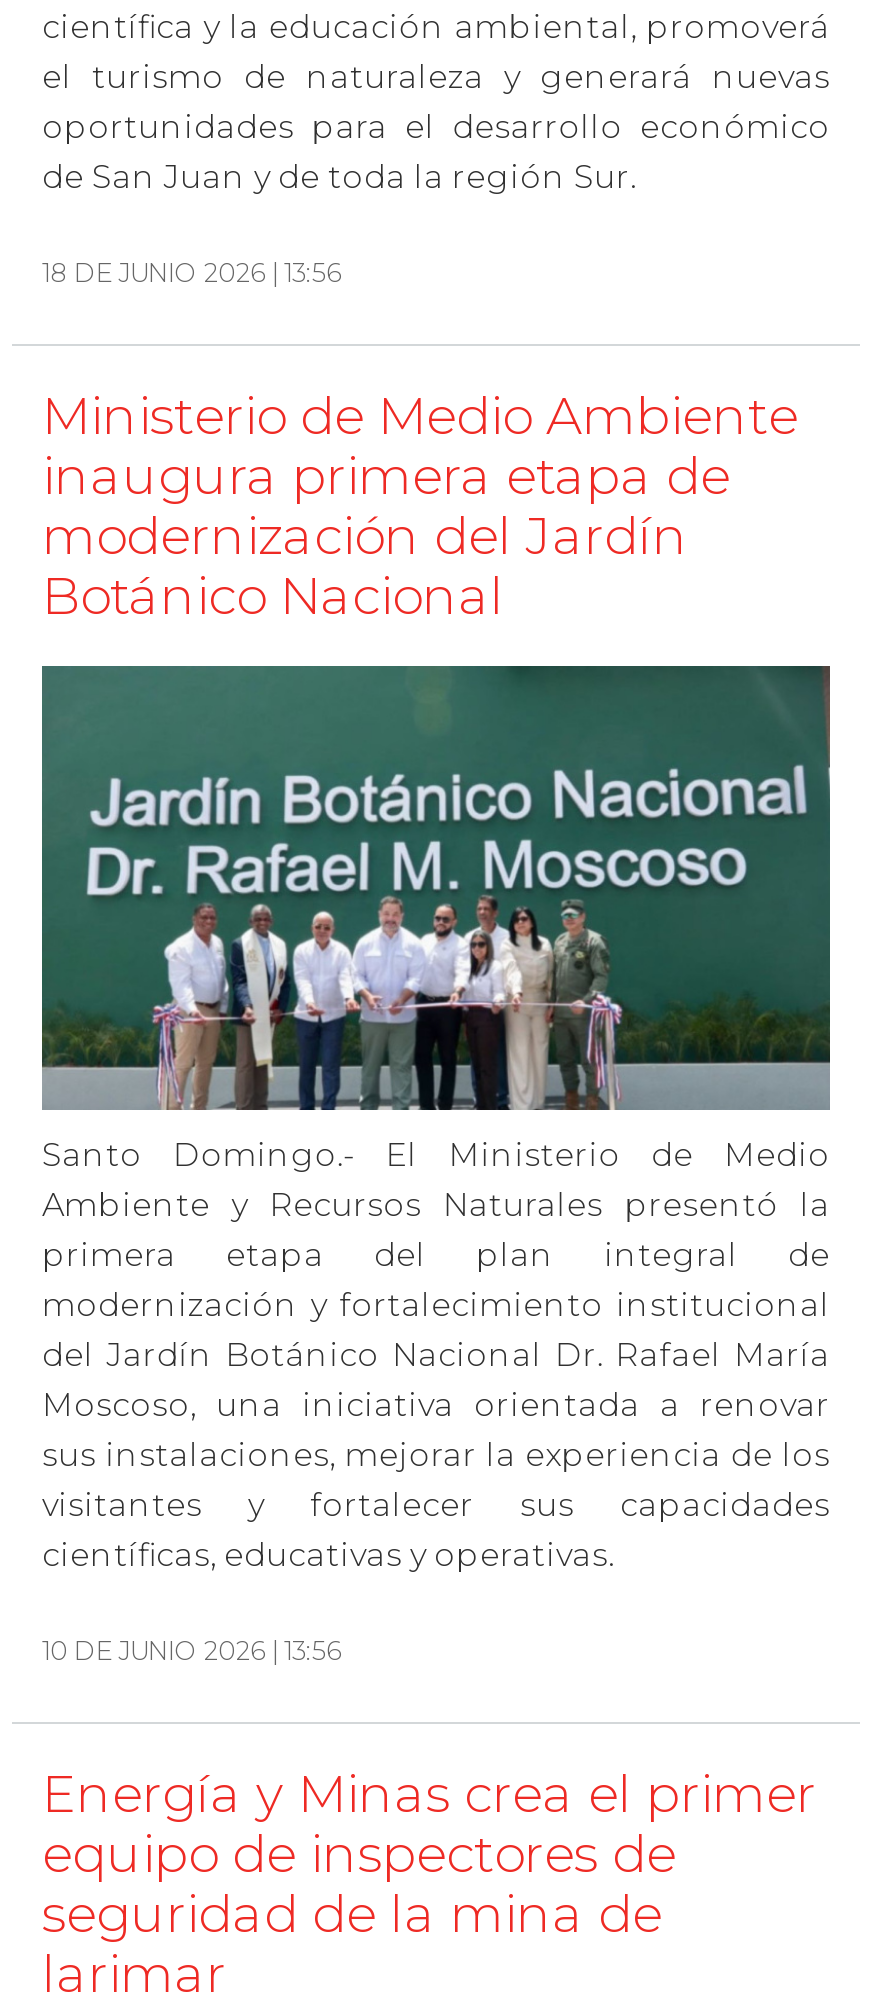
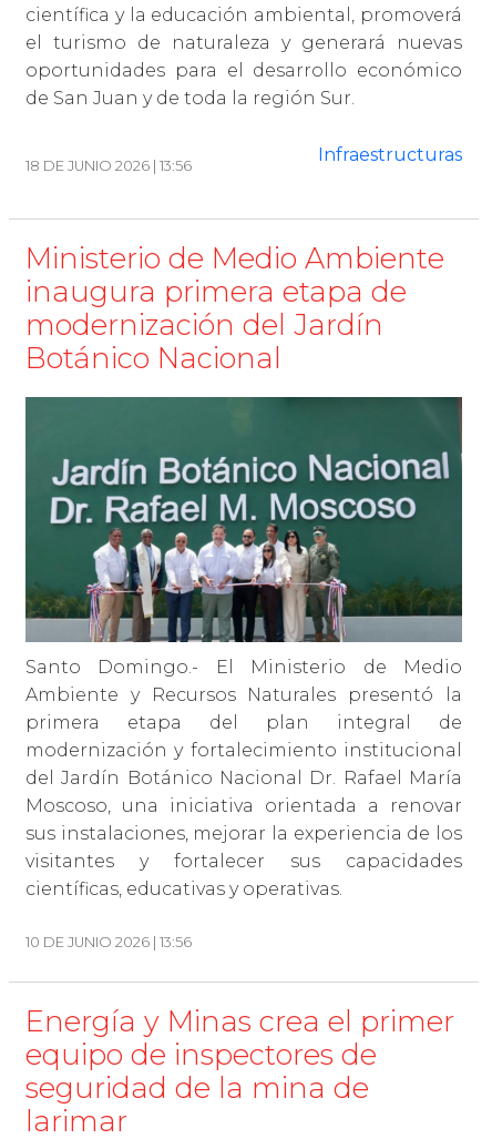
none -> [318,145,462,166] Infraestructuras

